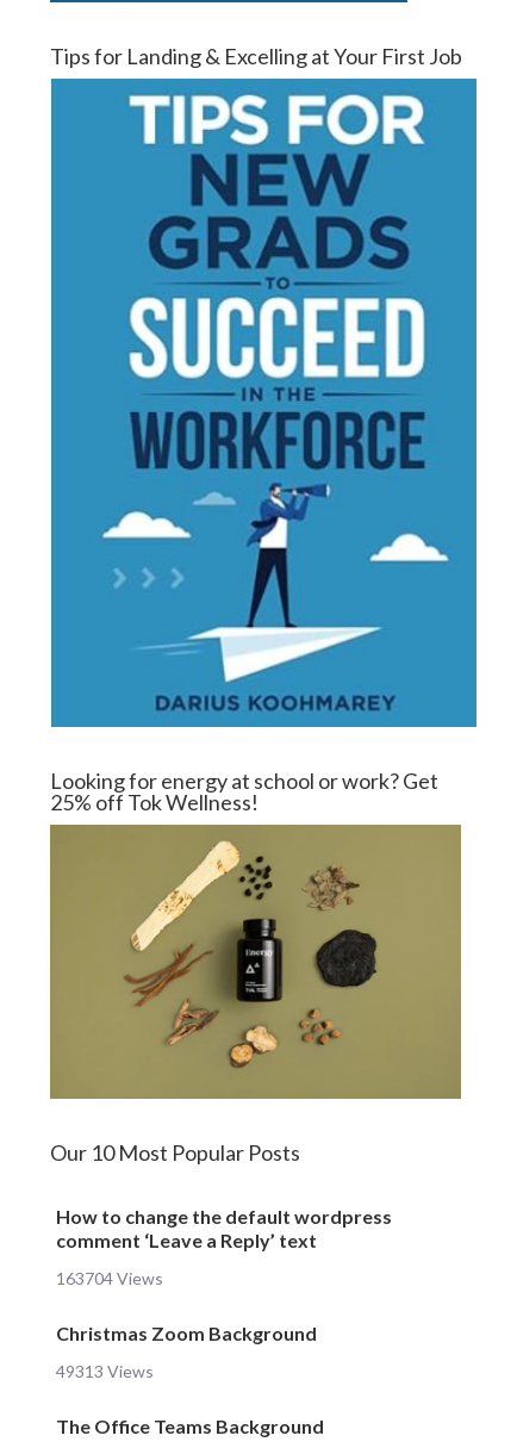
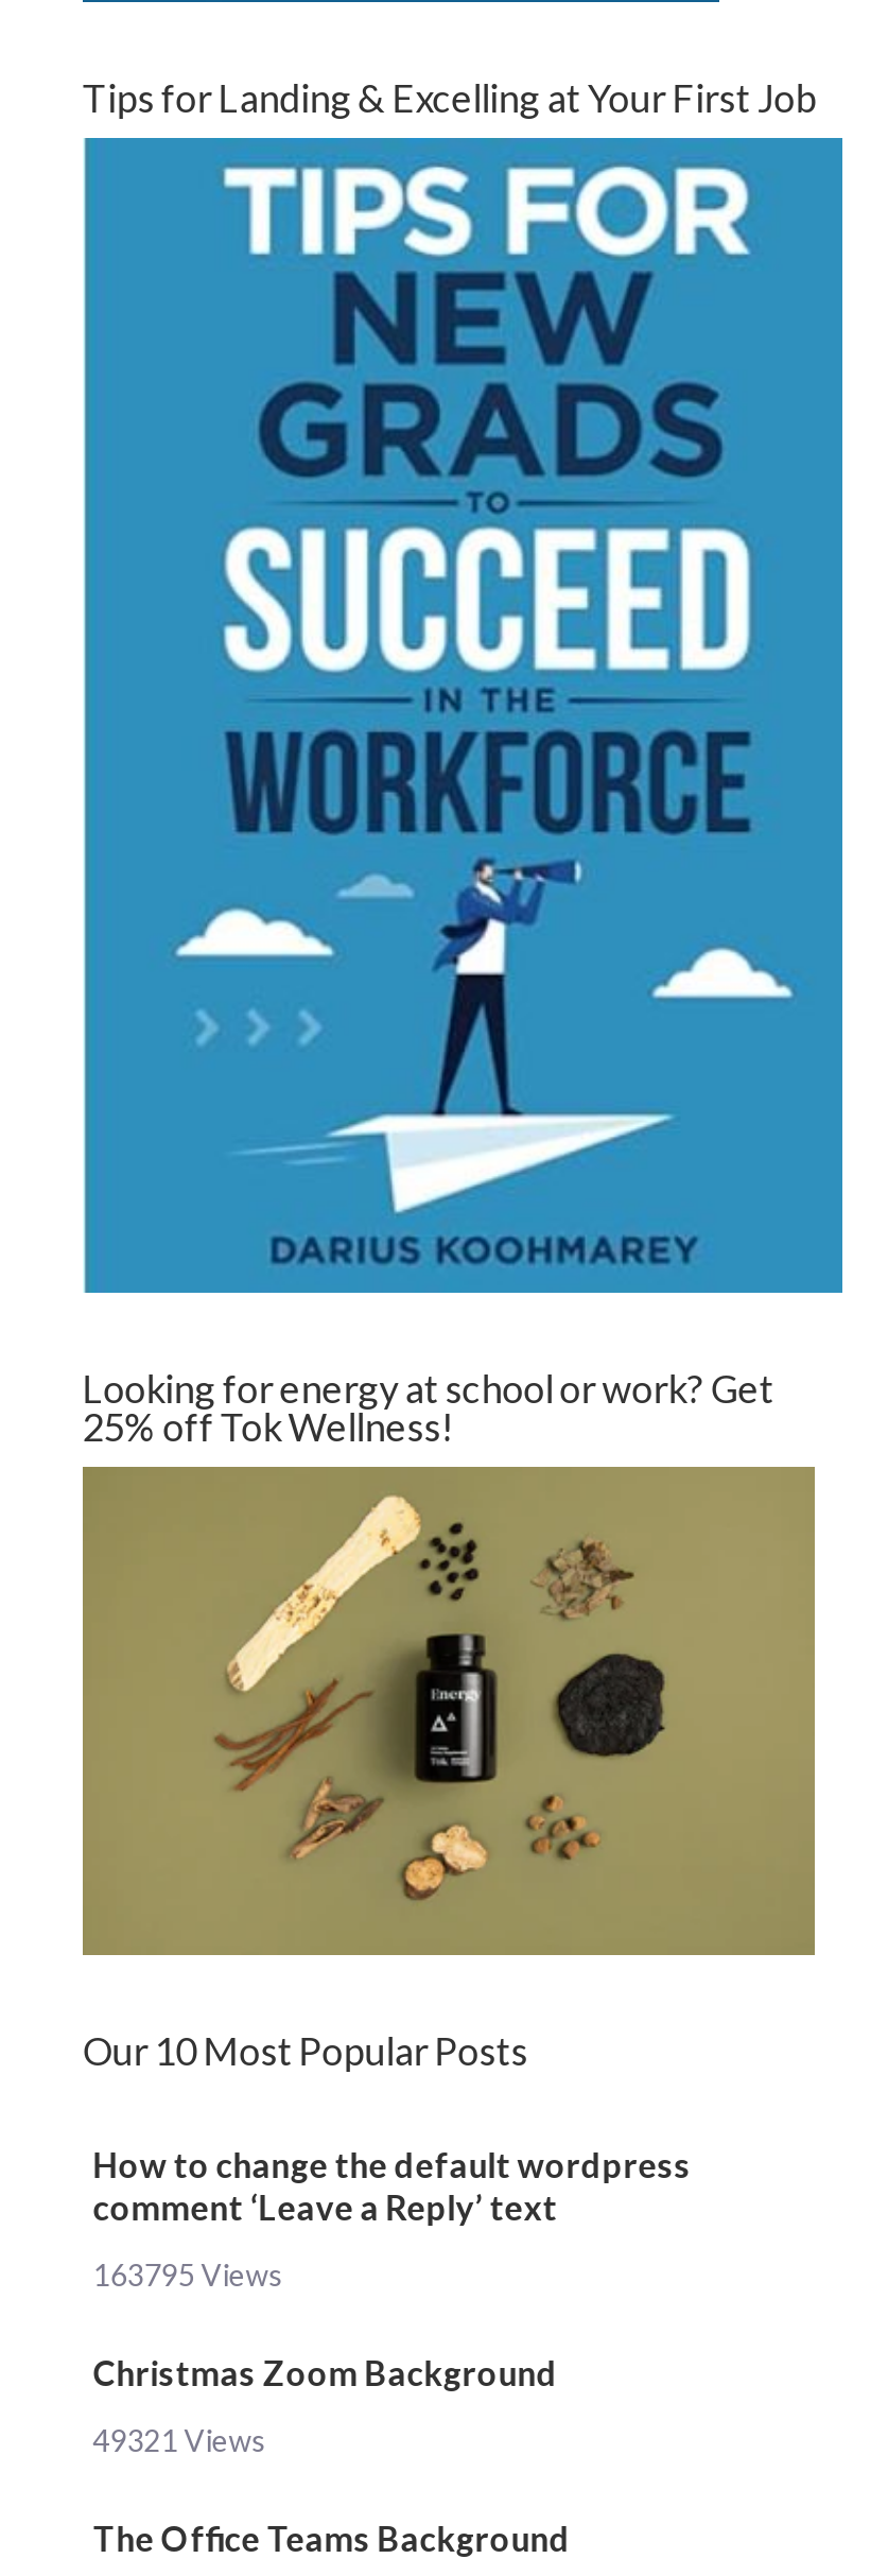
[56,1268,163,1289] 163704 Views -> [93,2257,284,2293] 163795 Views
[56,1361,153,1382] 49313 Views -> [93,2423,267,2459] 49321 Views

